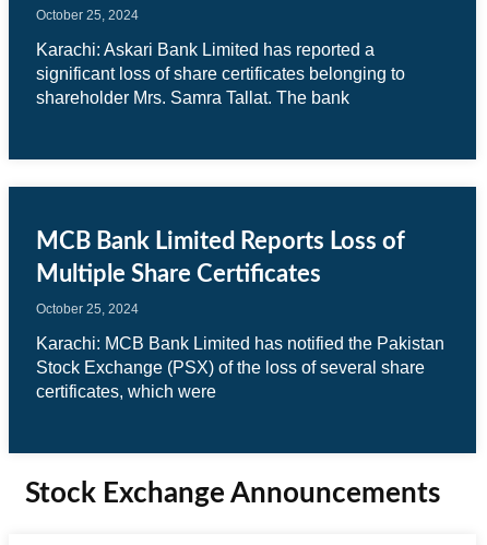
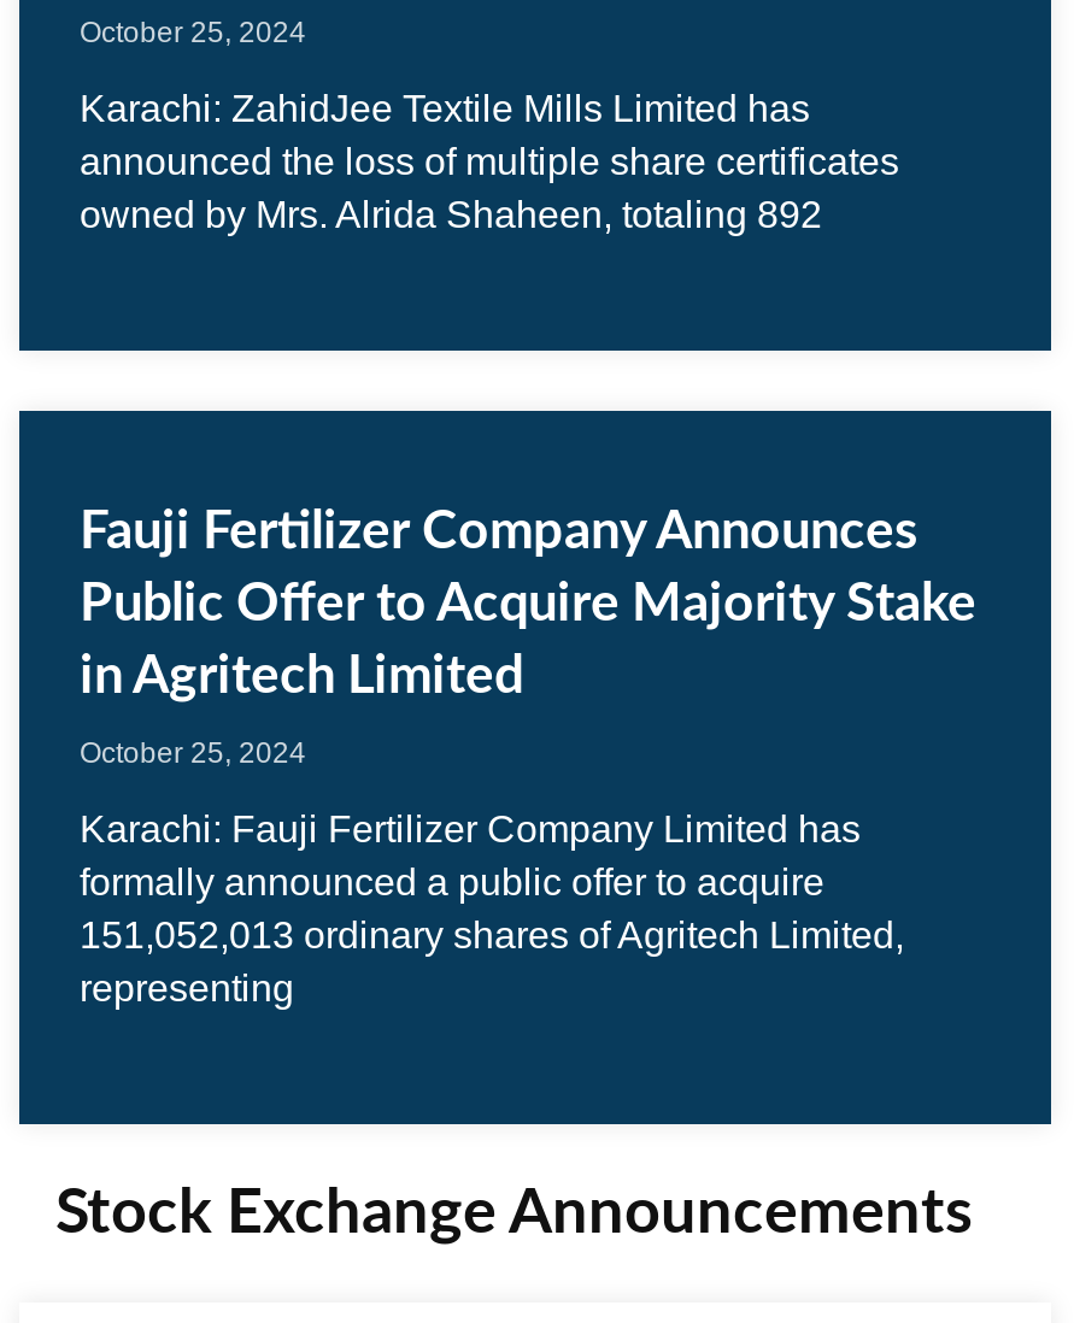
[36,41,405,107] Karachi: Askari Bank Limited has reported a | significant loss of share certificates belonging to | shareholder Mrs. Samra Tallat. The bank -> [80,89,899,236] Karachi: ZahidJee Textile Mills Limited has | announced the loss of multiple share certificates | owned by Mrs. Alrida Shaheen, totaling 892
[36,230,405,286] MCB Bank Limited Reports Loss of | Multiple Share Certificates -> [80,506,976,703] Fauji Fertilizer Company Announces | Public Offer to Acquire Majority Stake | in Agritech Limited
[36,335,444,401] Karachi: MCB Bank Limited has notified the Pakistan | Stock Exchange (PSX) of the loss of several share | certificates, which were -> [80,809,904,1009] Karachi: Fauji Fertilizer Company Limited has | formally announced a public offer to acquire | 151,052,013 ordinary shares of Agritech Limited, | representing

